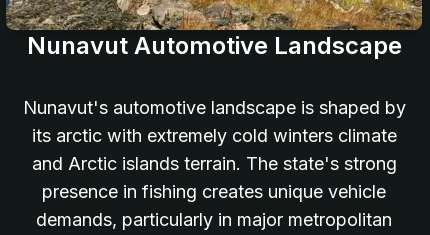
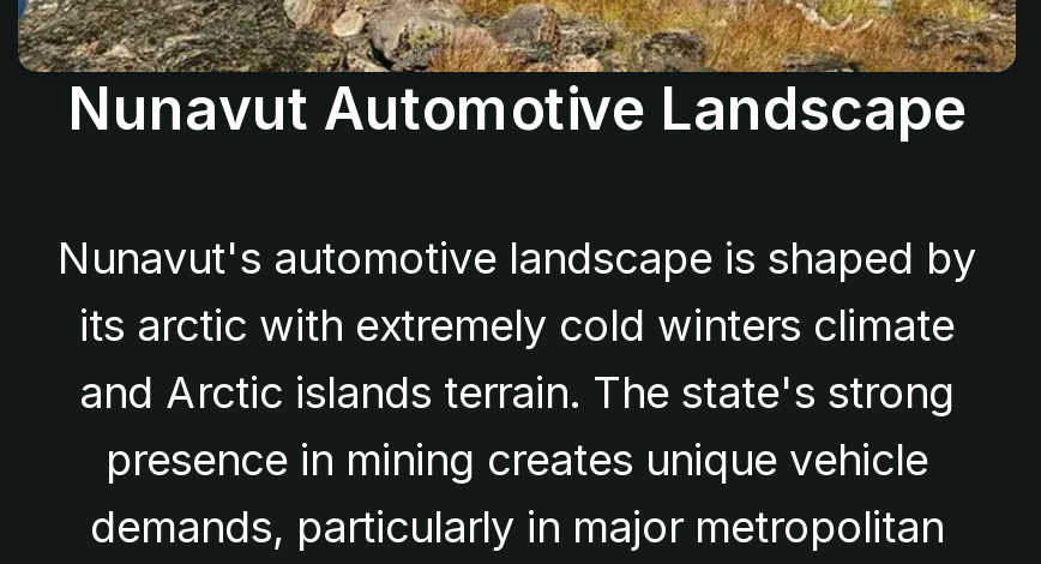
[42,180,386,201] presence in fishing creates unique vehicle -> [106,433,928,484] presence in mining creates unique vehicle

